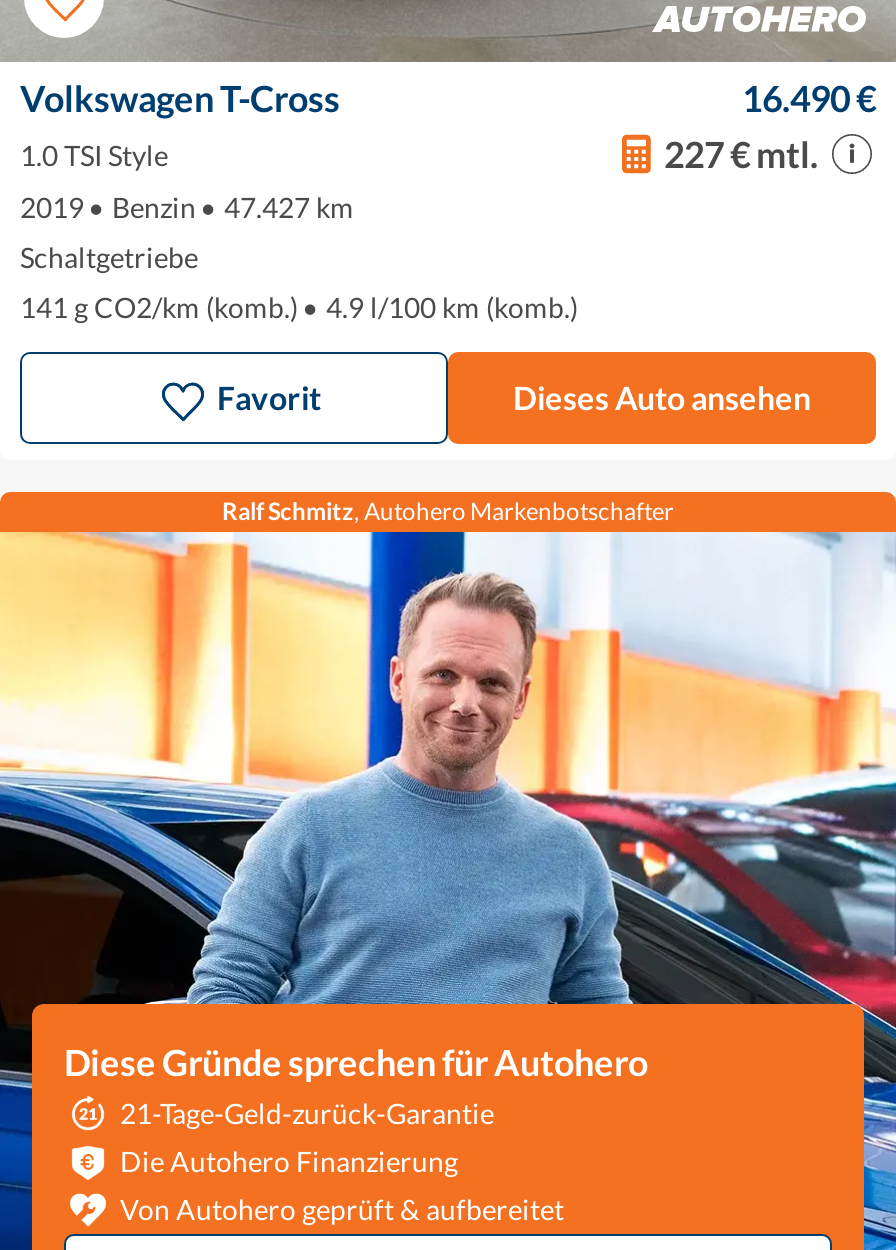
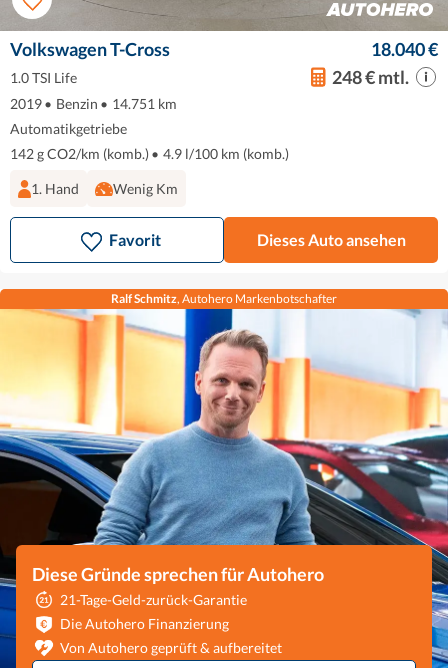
[20,76,876,324] 16.490 € | 1.0 TSI Style | 227 € mtl. | 2019 • Benzin • 47.427 km | Schaltgetriebe | 141 g CO2/km (komb.) • 4.9 l/100 km (komb.) -> [10,38,438,197] 18.040 € | 1.0 TSI Life | 248 € mtl. | 2019 • Benzin • 14.751 km | Automatikgetriebe | 142 g CO2/km (komb.) • 4.9 l/100 km (komb.) | 1. Hand | Wenig Km

